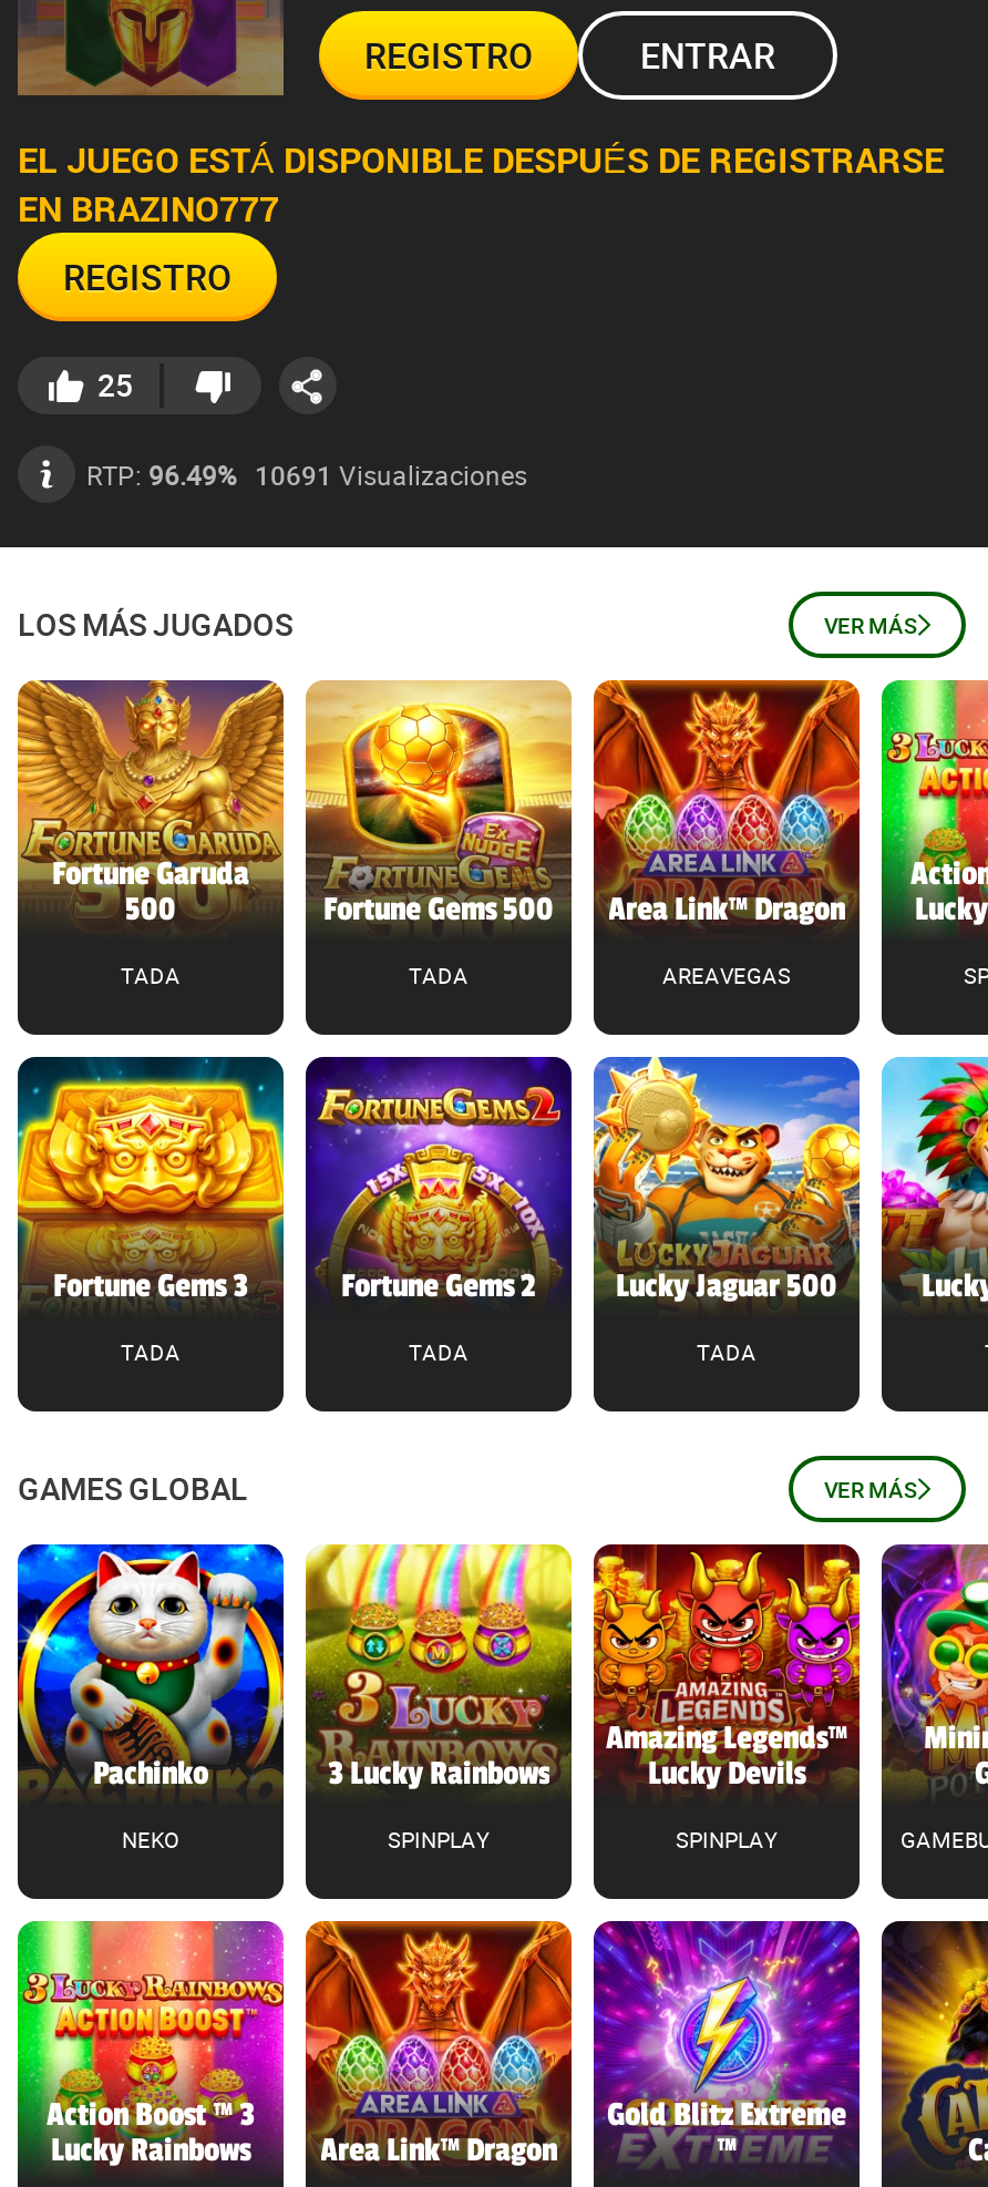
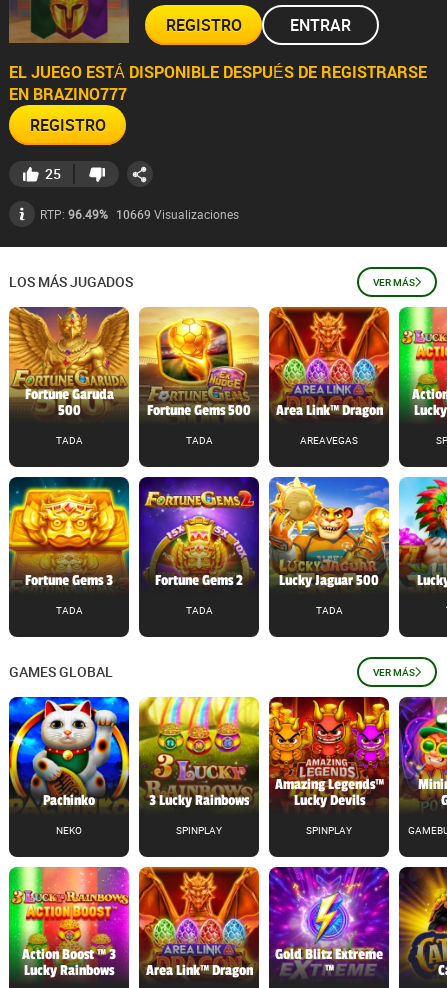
[86,456,527,492] RTP: 96.49% 10691 Visualizaciones -> [40,206,239,222] RTP: 96.49% 10669 Visualizaciones

